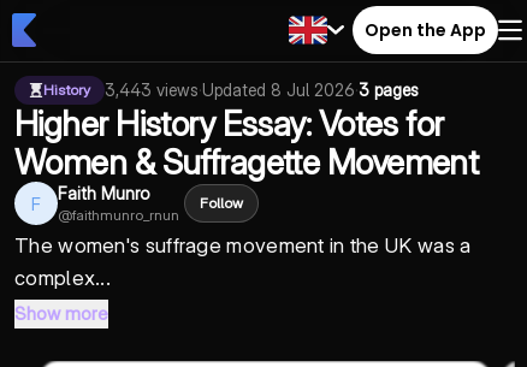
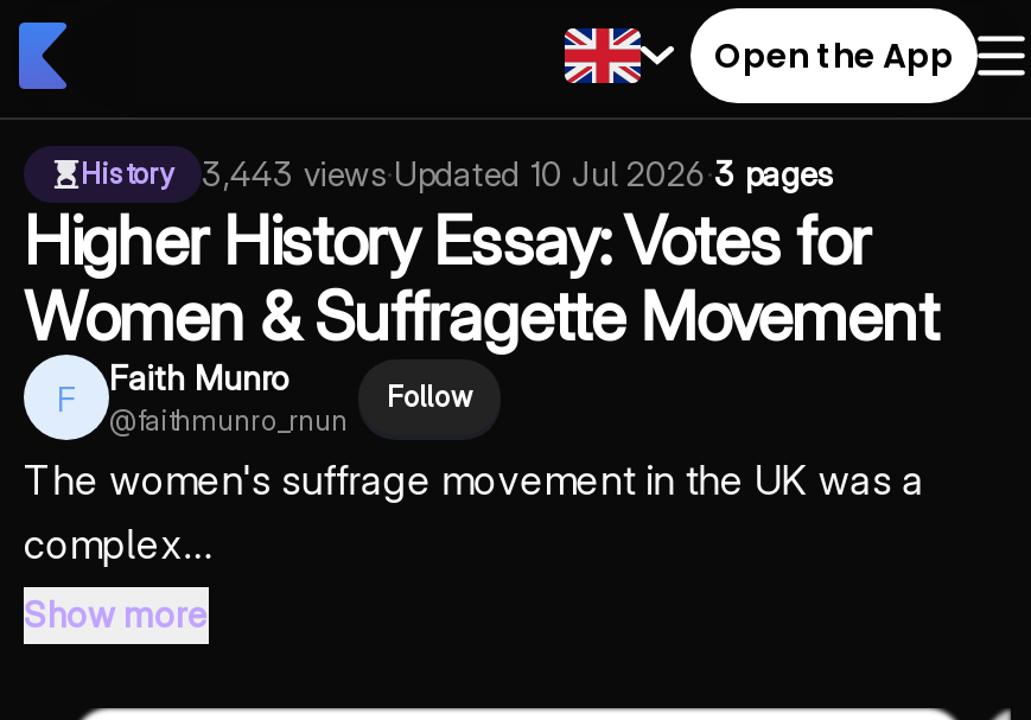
[105,79,419,100] 3,443 views · Updated 8 Jul 2026 · 3 pages -> [202,153,833,193] 3,443 views · Updated 10 Jul 2026 · 3 pages

